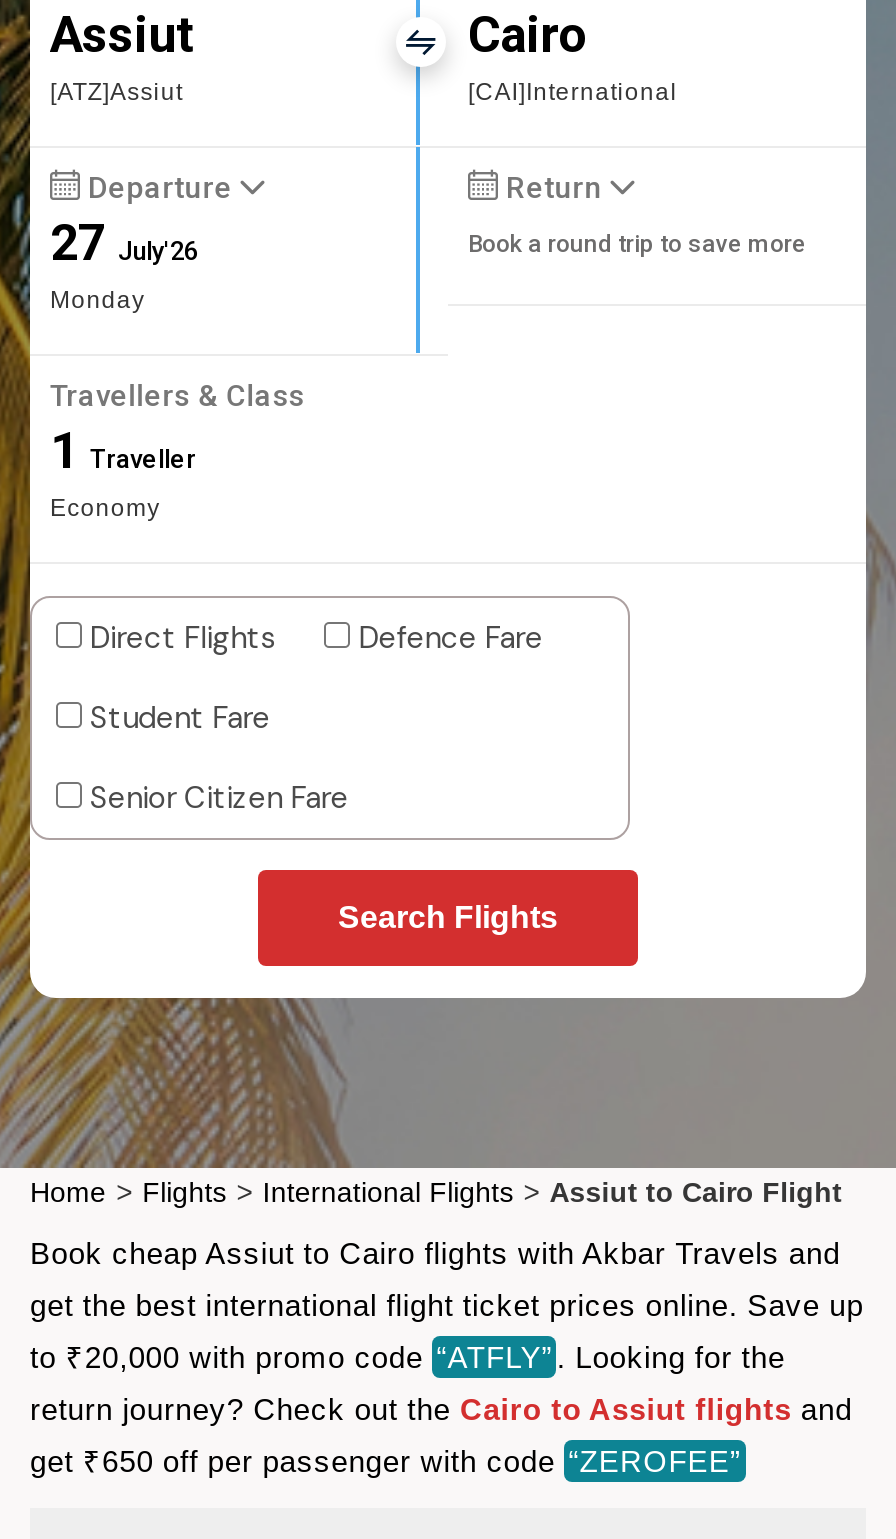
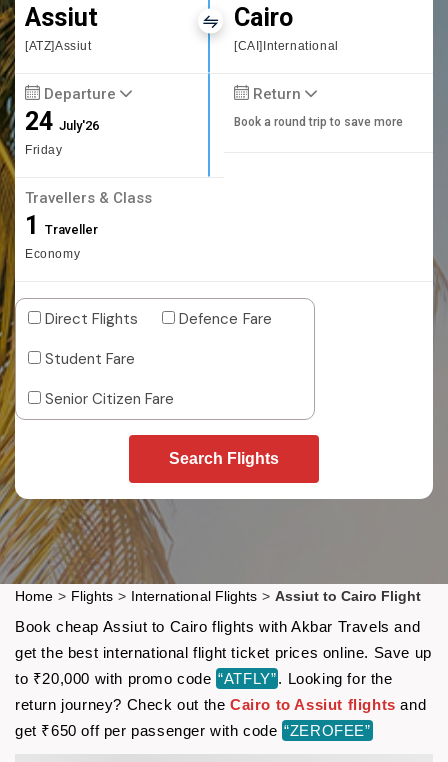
[50,214,198,314] 27 July'26 | Monday -> [25,107,99,157] 24 July'26 | Friday

